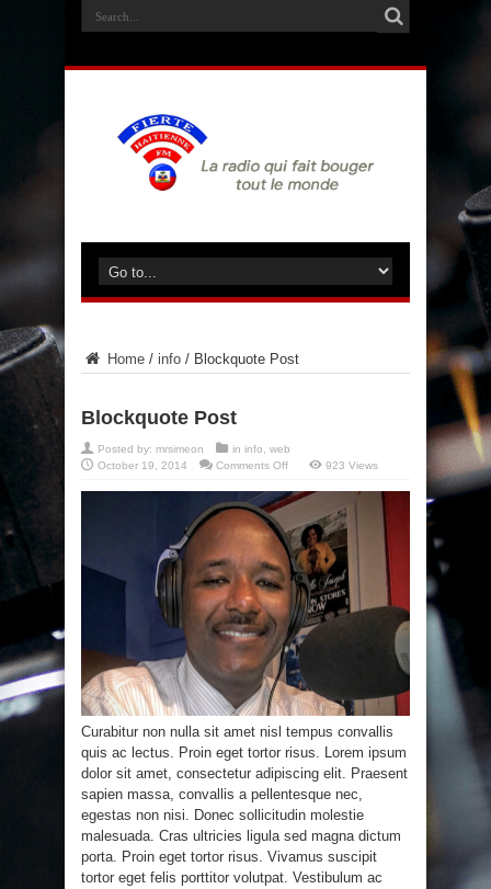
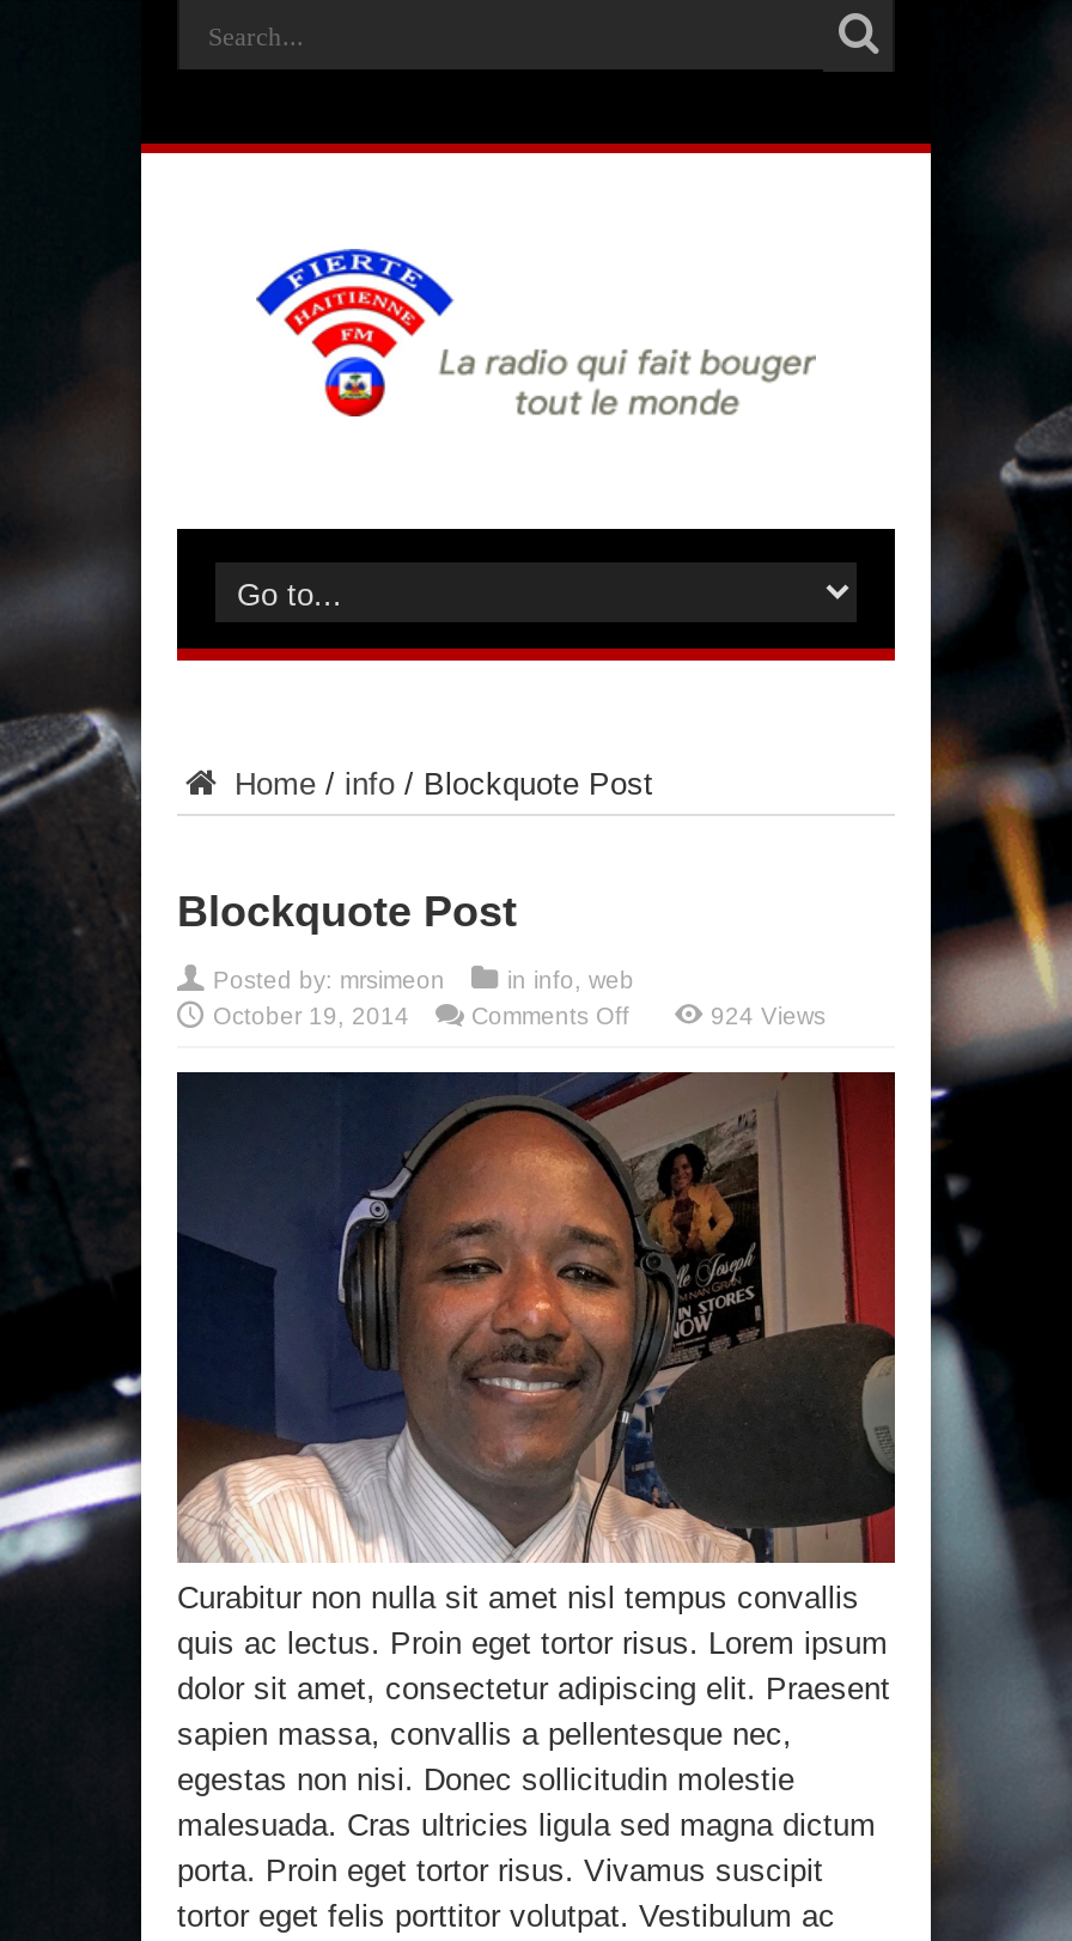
[326,459,378,471] 923 Views -> [711,1003,826,1029] 924 Views

